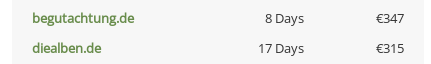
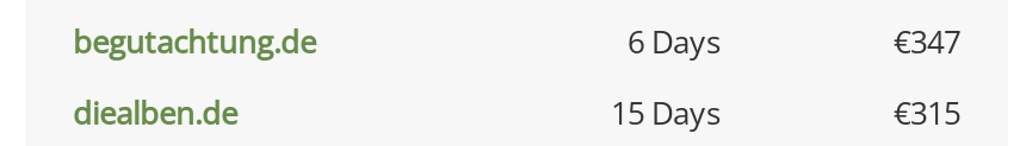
[264,9,303,27] 8 Days -> [628,20,721,63] 6 Days
[257,39,303,57] 17 Days -> [611,91,721,134] 15 Days

